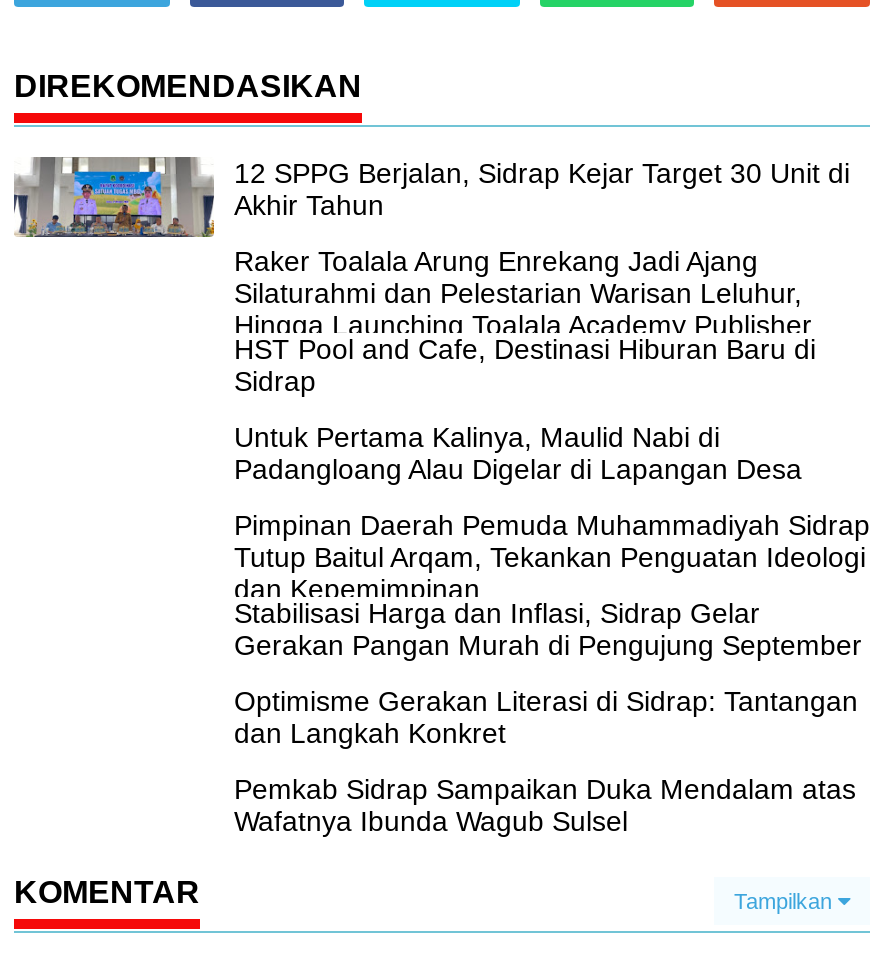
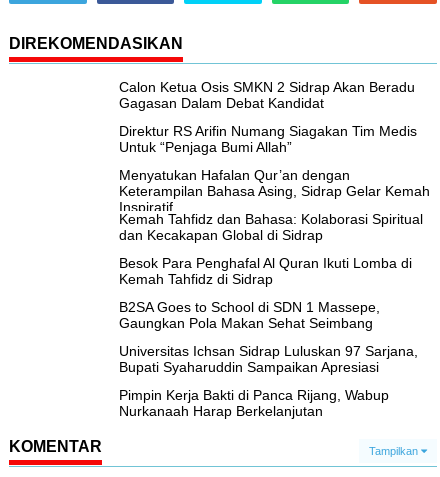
[12,155,206,239] [image] -> none
[234,158,870,838] 12 SPPG Berjalan, Sidrap Kejar Target 30 Unit di | Akhir Tahun | Raker Toalala Arung Enrekang Jadi Ajang | Silaturahmi dan Pelestarian Warisan Leluhur, | Hingga Launching Toalala Academy Publisher | HST Pool and Cafe, Destinasi Hiburan Baru di | Sidrap | Untuk Pertama Kalinya, Maulid Nabi di | Padangloang Alau Digelar di Lapangan Desa | Pimpinan Daerah Pemuda Muhammadiyah Sidrap | Tutup Baitul Arqam, Tekankan Penguatan Ideologi | dan Kepemimpinan | Stabilisasi Harga dan Inflasi, Sidrap Gelar | Gerakan Pangan Murah di Pengujung September | Optimisme Gerakan Literasi di Sidrap: Tantangan | dan Langkah Konkret | Pemkab Sidrap Sampaikan Duka Mendalam atas | Wafatnya Ibunda Wagub Sulsel -> [119,79,430,419] Calon Ketua Osis SMKN 2 Sidrap Akan Beradu | Gagasan Dalam Debat Kandidat | Direktur RS Arifin Numang Siagakan Tim Medis | Untuk “Penjaga Bumi Allah” | Menyatukan Hafalan Qur’an dengan | Keterampilan Bahasa Asing, Sidrap Gelar Kemah | Inspiratif | Kemah Tahfidz dan Bahasa: Kolaborasi Spiritual | dan Kecakapan Global di Sidrap | Besok Para Penghafal Al Quran Ikuti Lomba di | Kemah Tahfidz di Sidrap | B2SA Goes to School di SDN 1 Massepe, | Gaungkan Pola Makan Sehat Seimbang | Universitas Ichsan Sidrap Luluskan 97 Sarjana, | Bupati Syaharuddin Sampaikan Apresiasi | Pimpin Kerja Bakti di Panca Rijang, Wabup | Nurkanaah Harap Berkelanjutan

